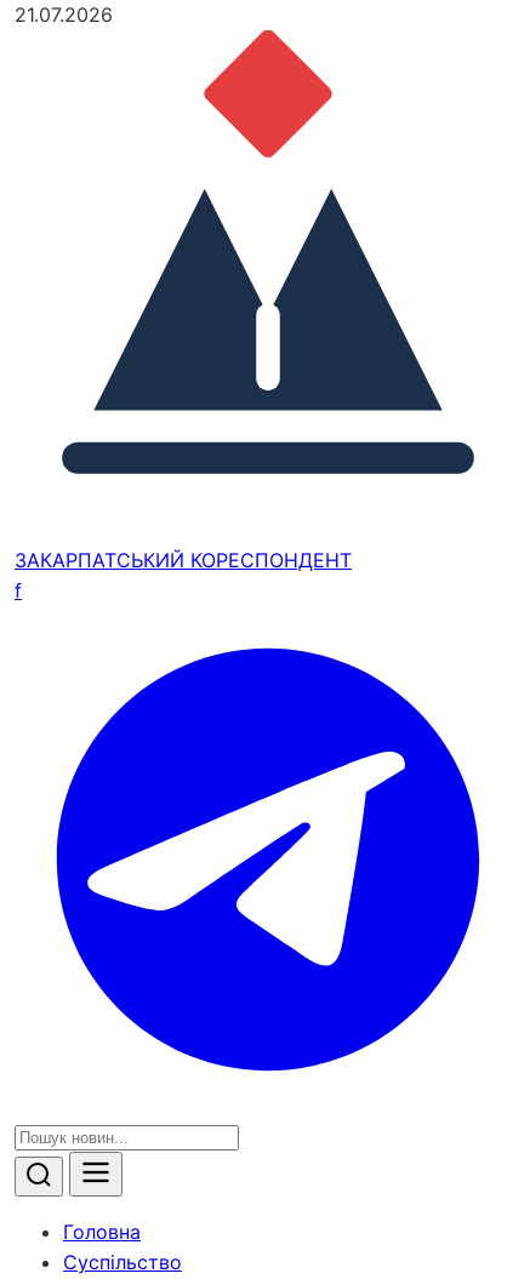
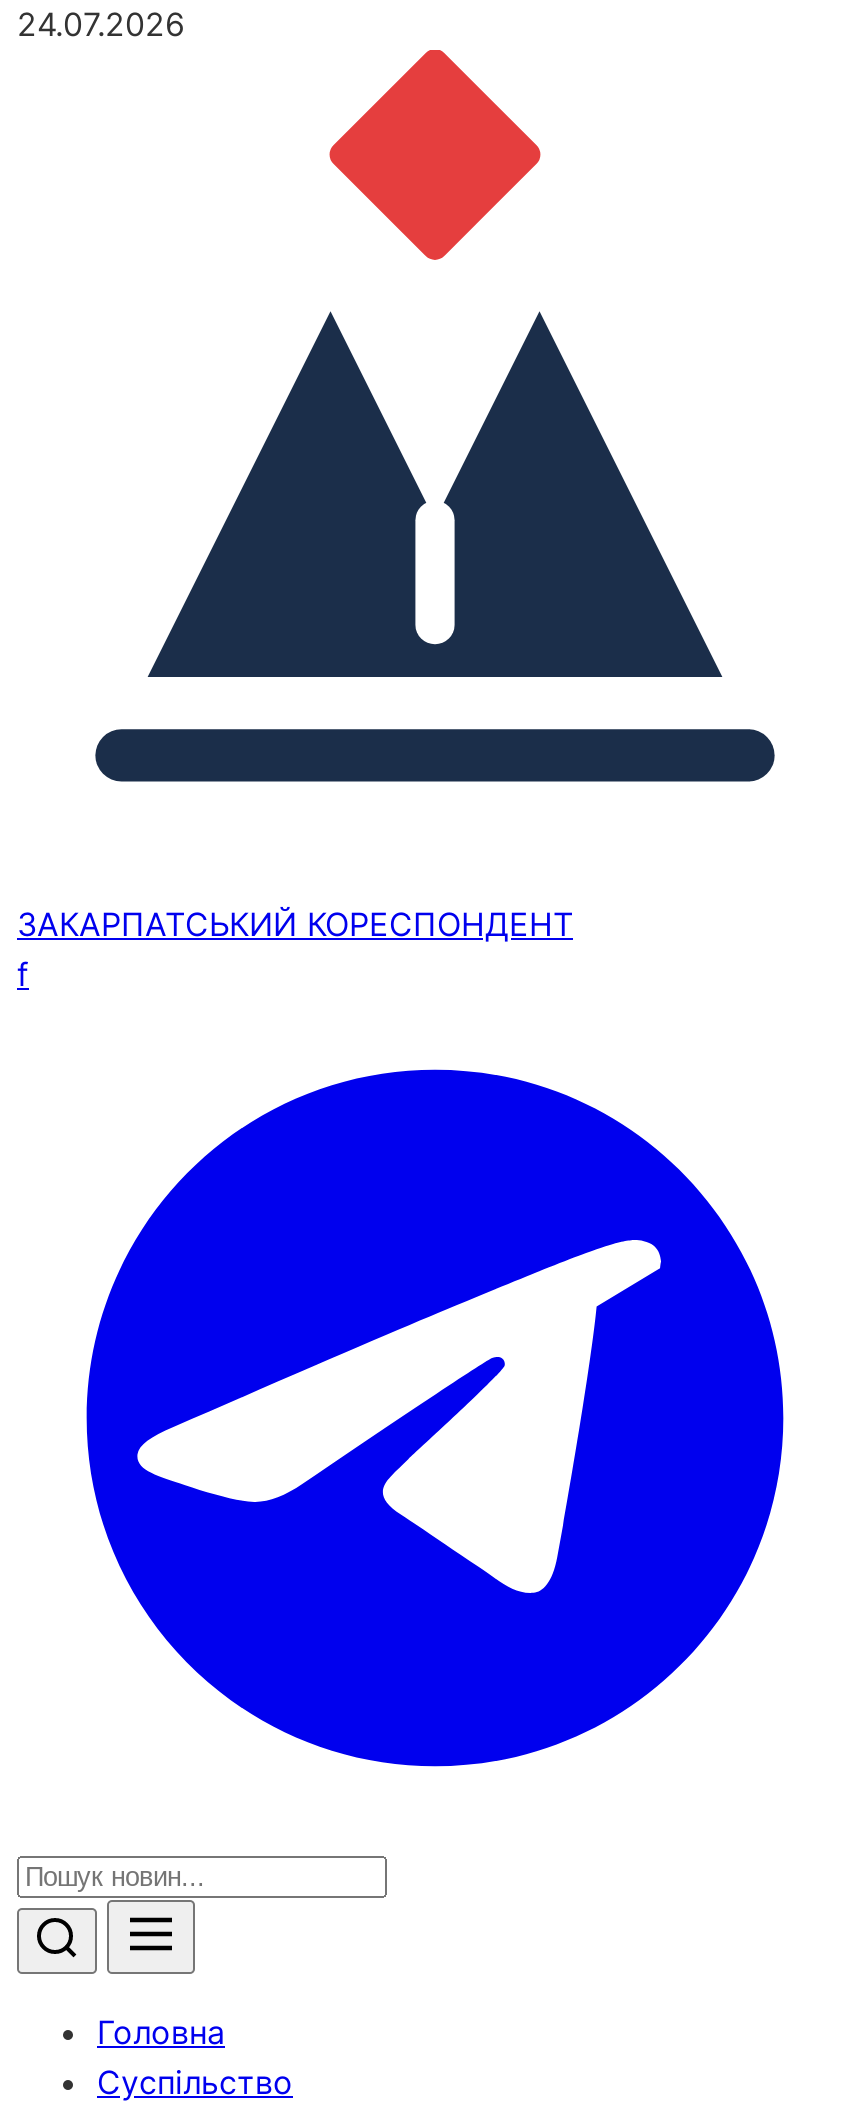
[15,2,113,27] 21.07.2026 -> [17,4,185,44] 24.07.2026

